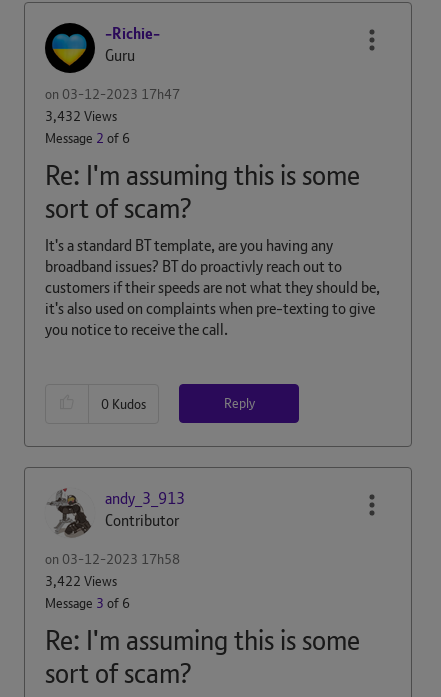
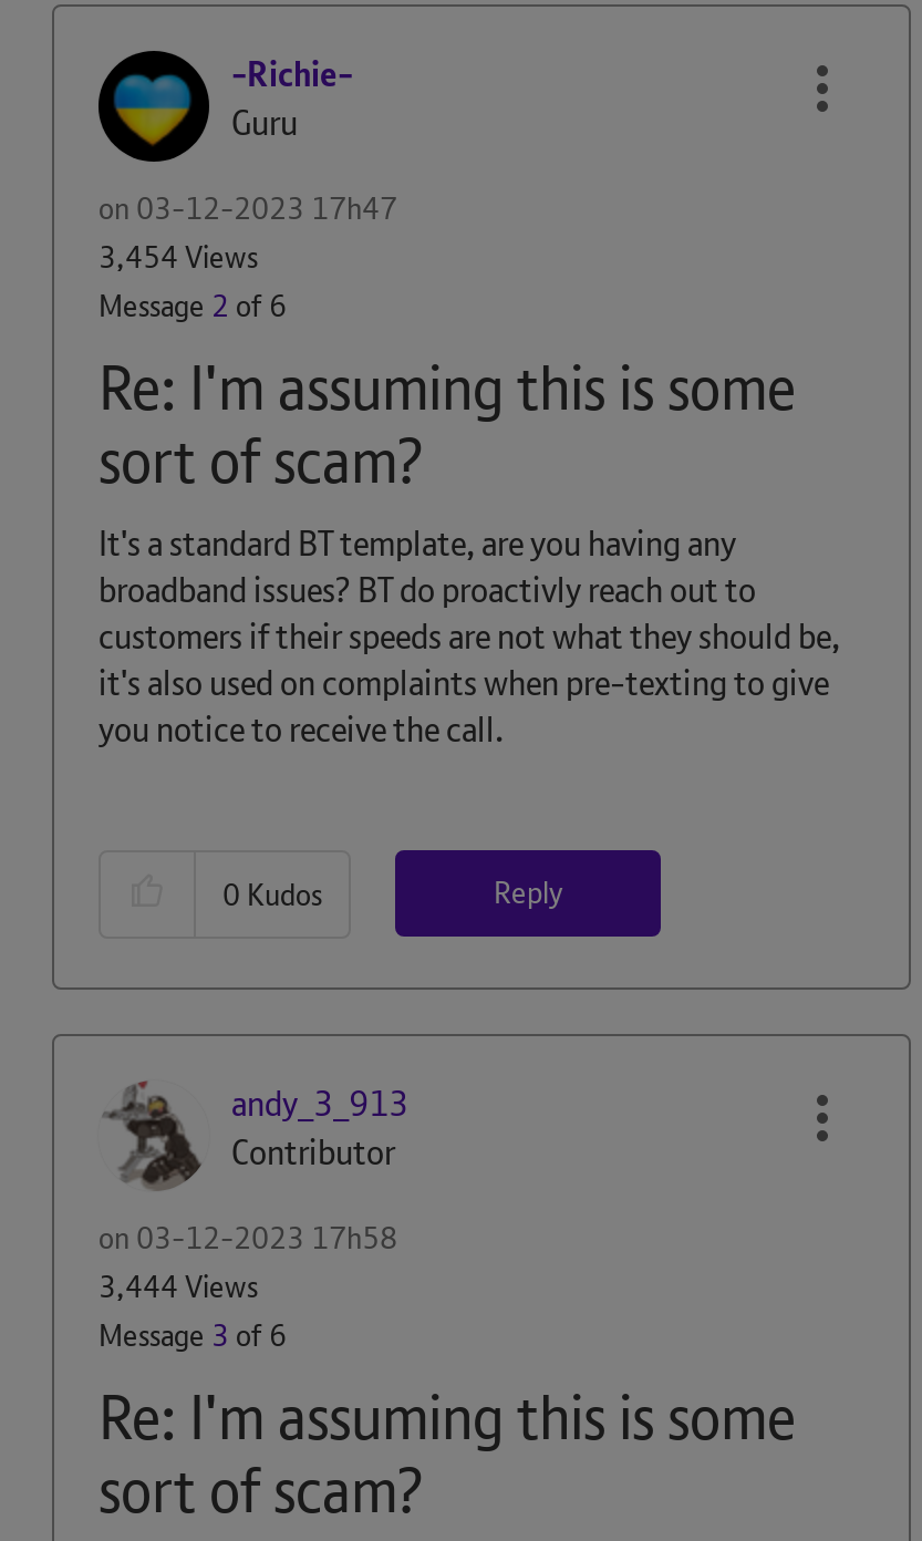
[45,107,117,125] 3,432 Views -> [99,238,258,277] 3,454 Views
[45,572,117,590] 3,422 Views -> [99,1266,258,1306] 3,444 Views

